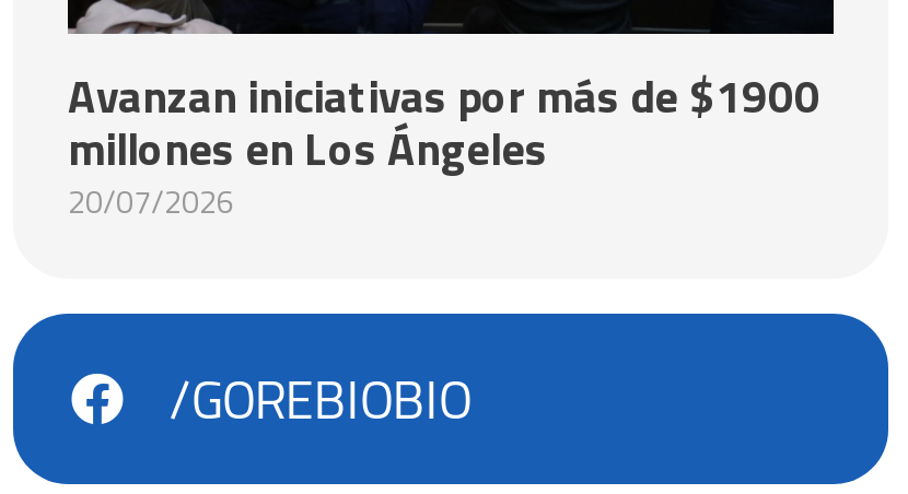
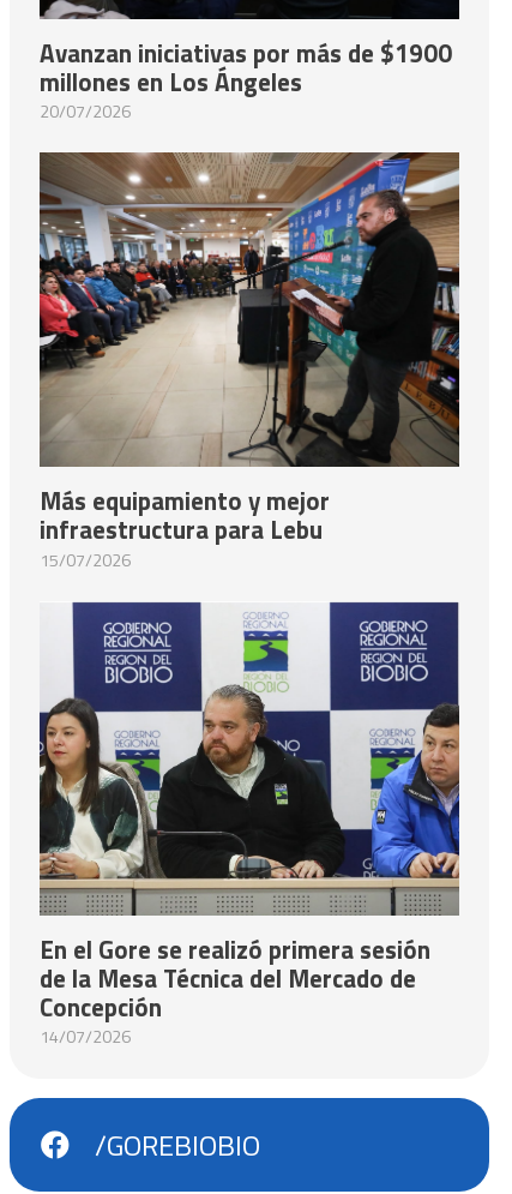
none -> [38,151,460,573] [image] | Más equipamiento y mejor | infraestructura para Lebu | 15/07/2026
none -> [38,601,460,1050] [image] | En el Gore se realizó primera sesión | de la Mesa Técnica del Mercado de | Concepción | 14/07/2026

